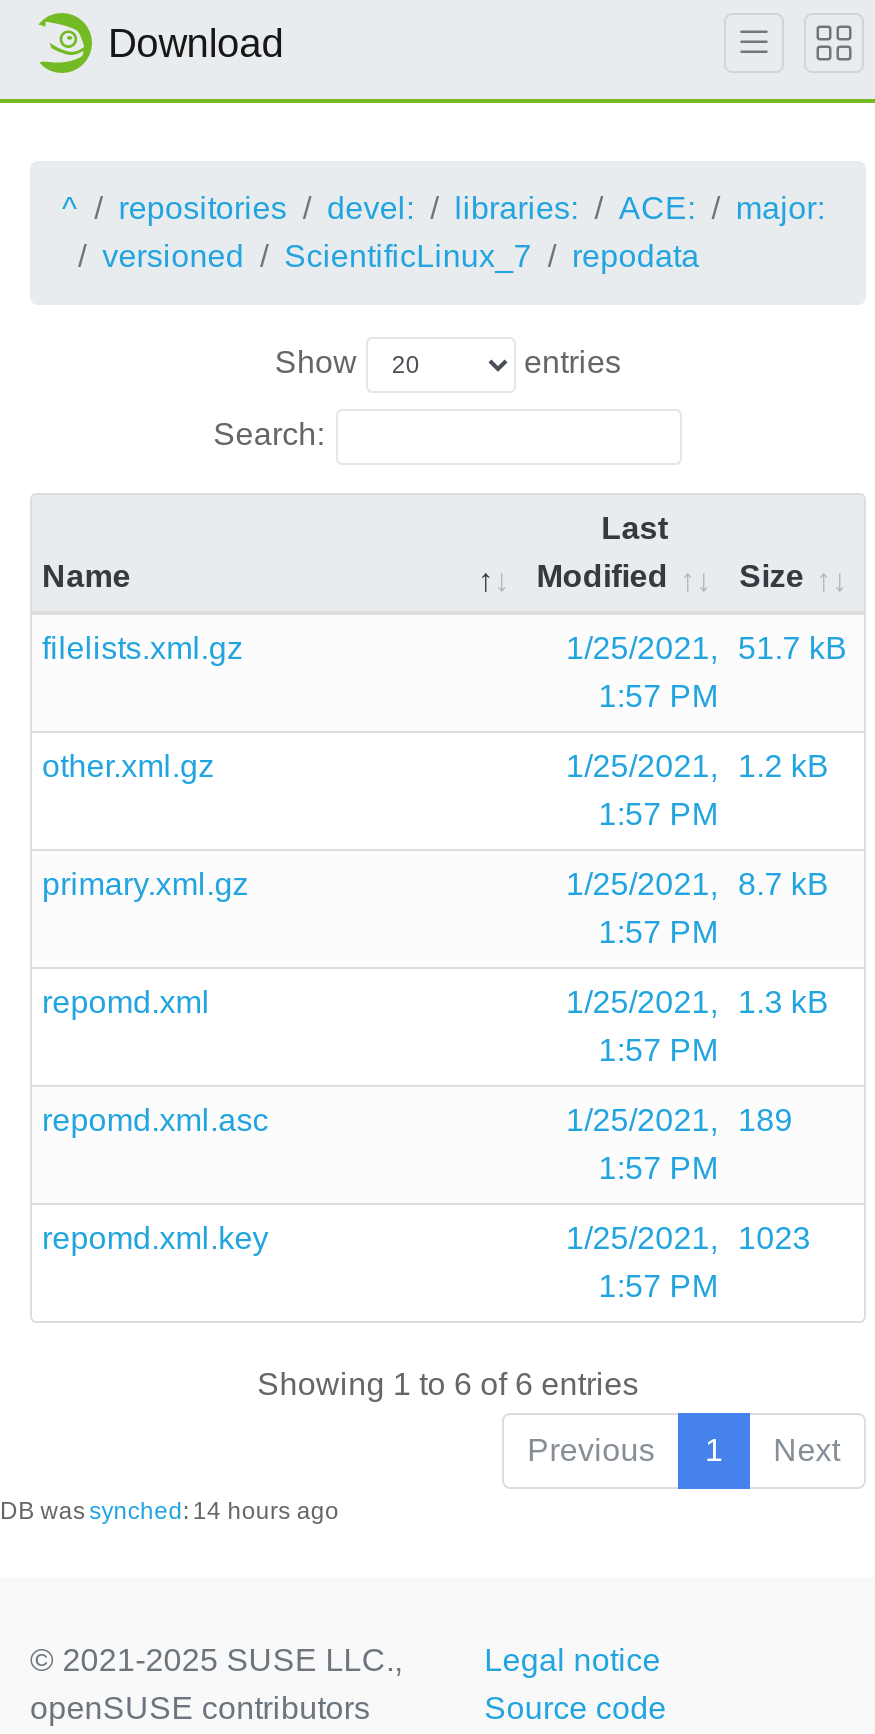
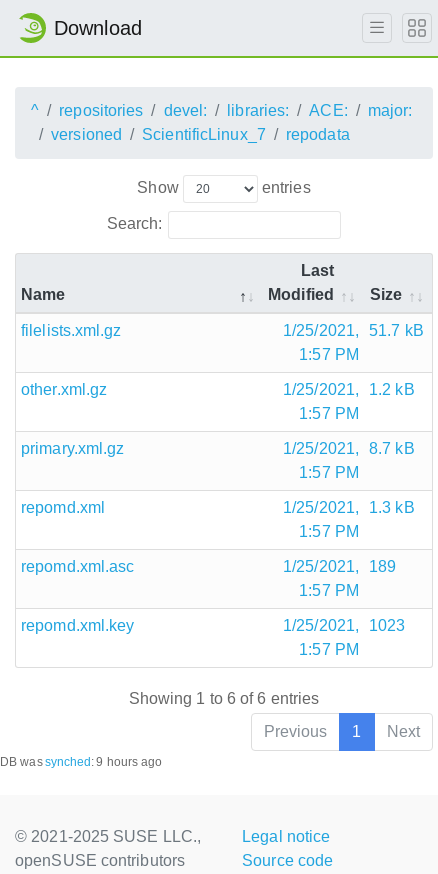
[0,1498,339,1526] DB was synched: 14 hours ago -> [0,755,162,769] DB was synched: 9 hours ago

